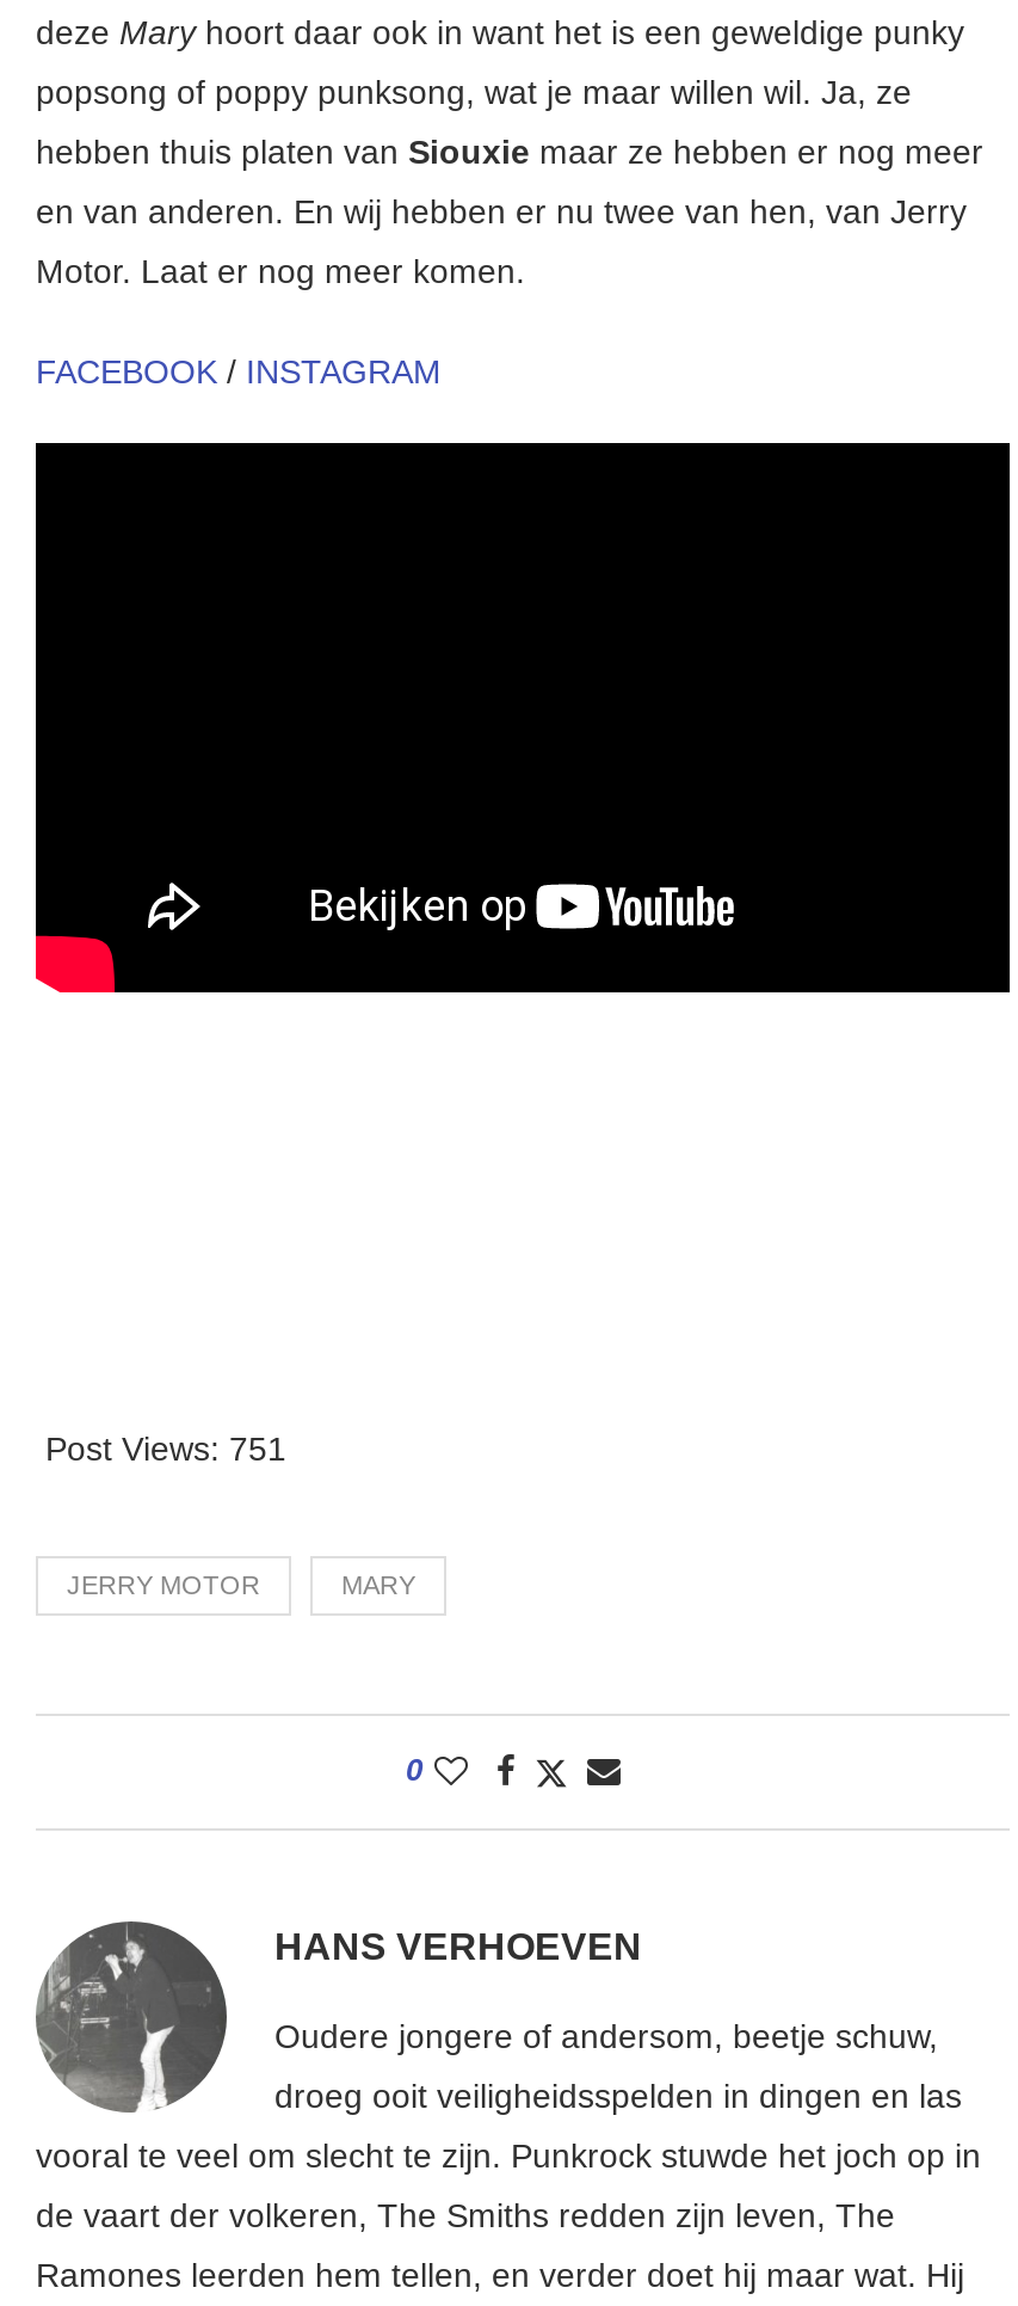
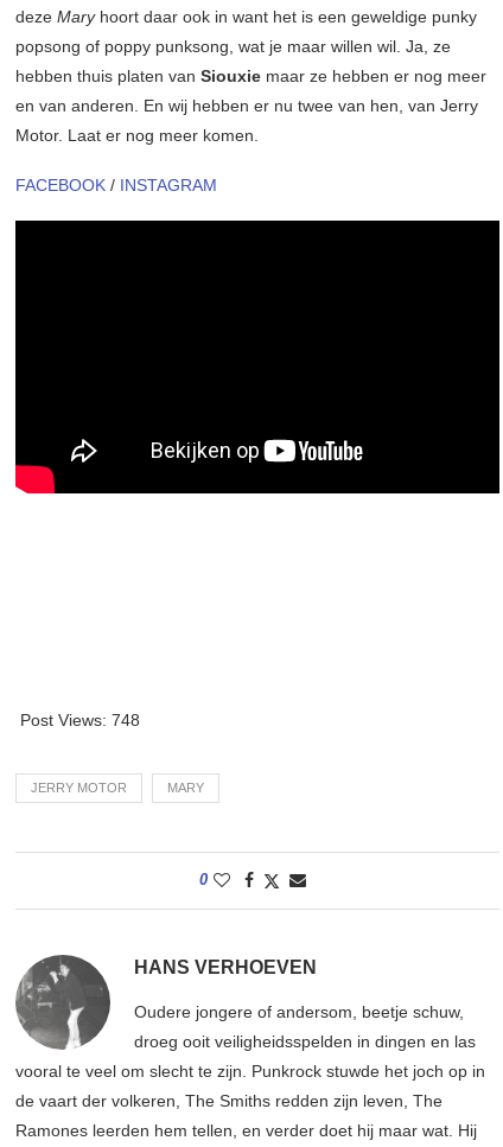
[45,1430,286,1468] Post Views: 751 -> [20,711,140,730] Post Views: 748

